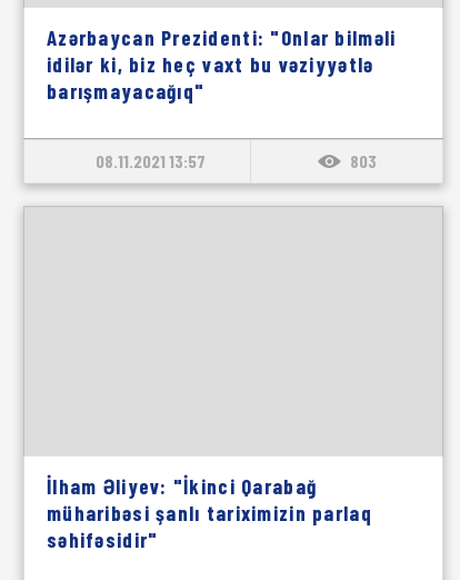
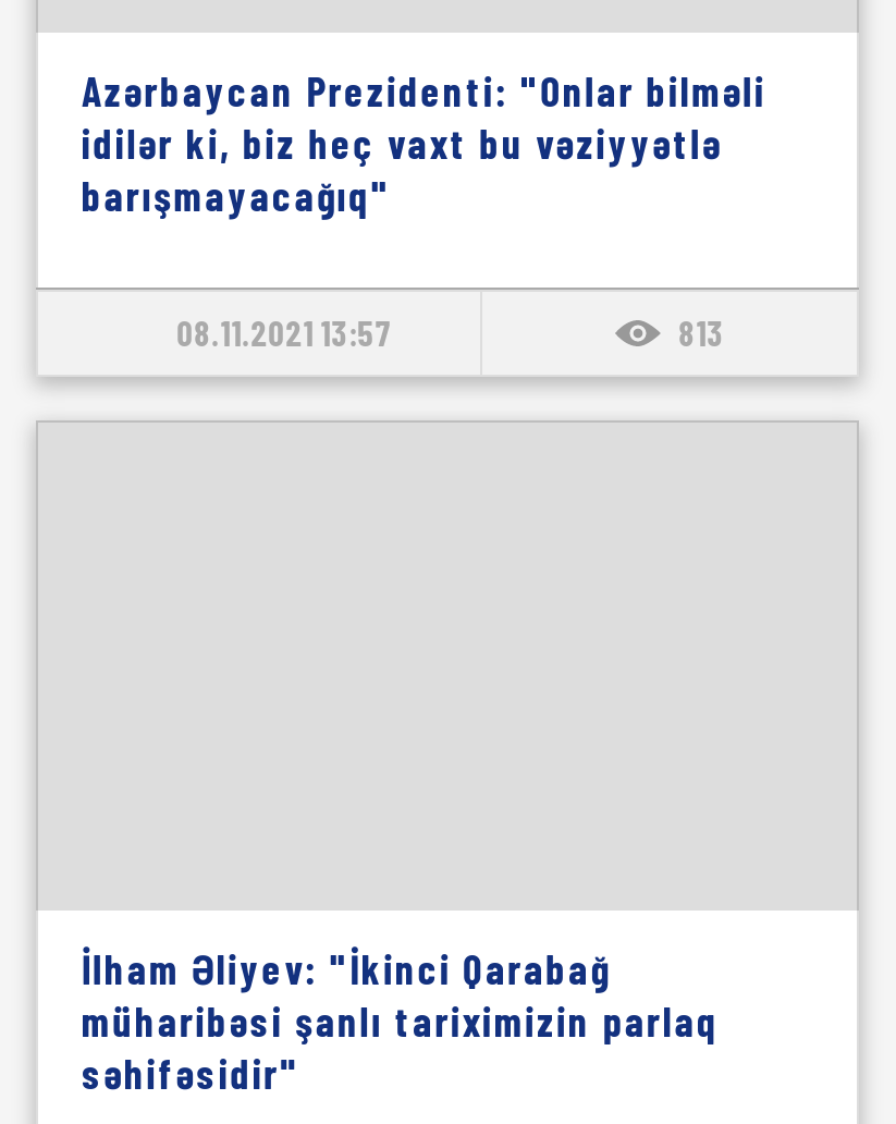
[350,150,376,171] 803 -> [678,311,724,353] 813

